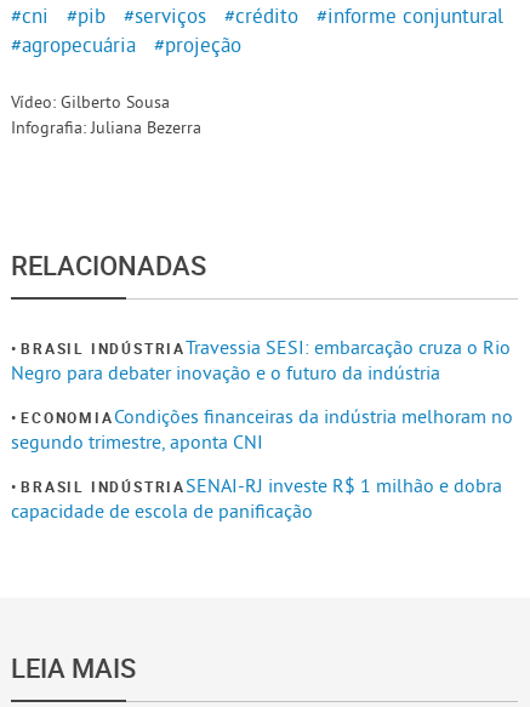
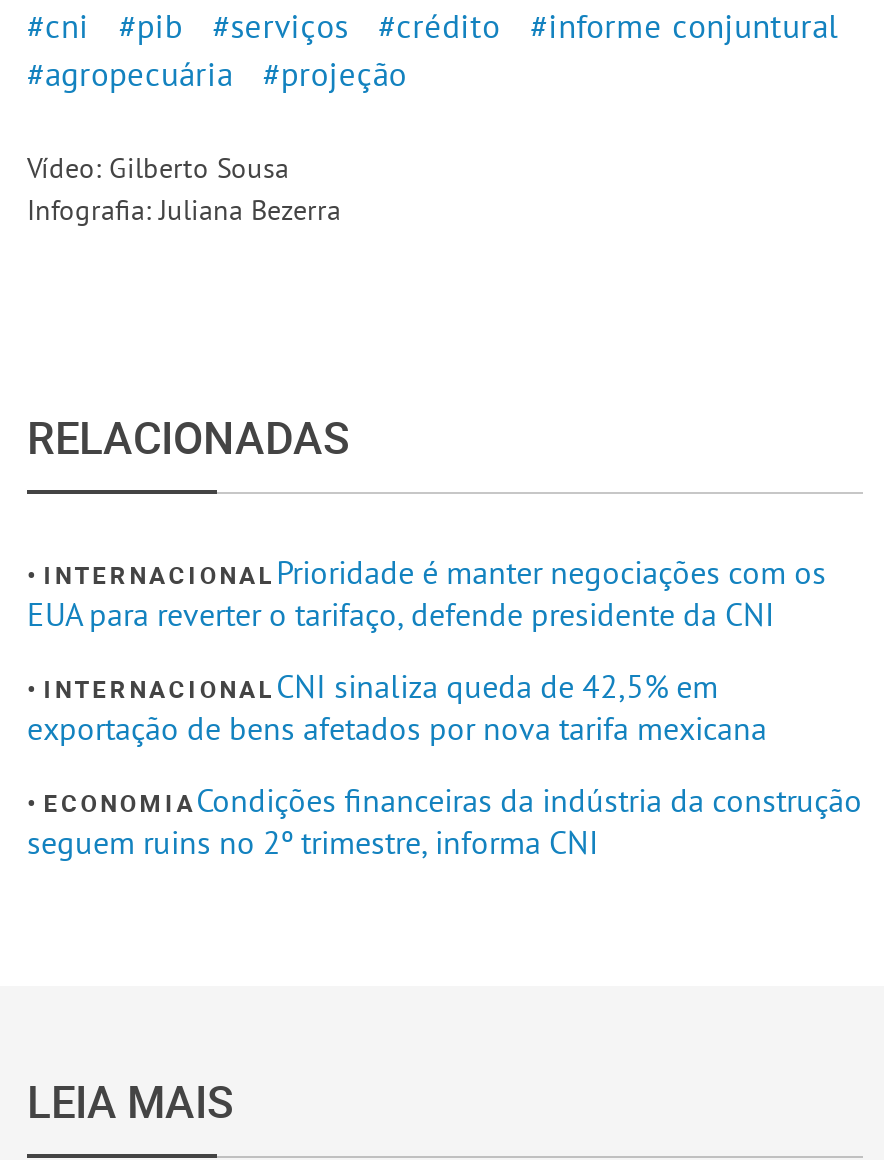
[11,334,511,384] BRASIL INDÚSTRIA Travessia SESI: embarcação cruza o Rio | Negro para debater inovação e o futuro da indústria -> [27,551,826,633] INTERNACIONAL Prioridade é manter negociações com os | EUA para reverter o tarifaço, defende presidente da CNI
[11,403,513,453] ECONOMIA Condições financeiras da indústria melhoram no | segundo trimestre, aponta CNI -> [27,665,767,747] INTERNACIONAL CNI sinaliza queda de 42,5% em | exportação de bens afetados por nova tarifa mexicana
[11,472,502,522] BRASIL INDÚSTRIASENAI-RJ investe R$ 1 milhão e dobra | capacidade de escola de panificação -> [27,779,862,861] ECONOMIACondições financeiras da indústria da construção | seguem ruins no 2º trimestre, informa CNI

